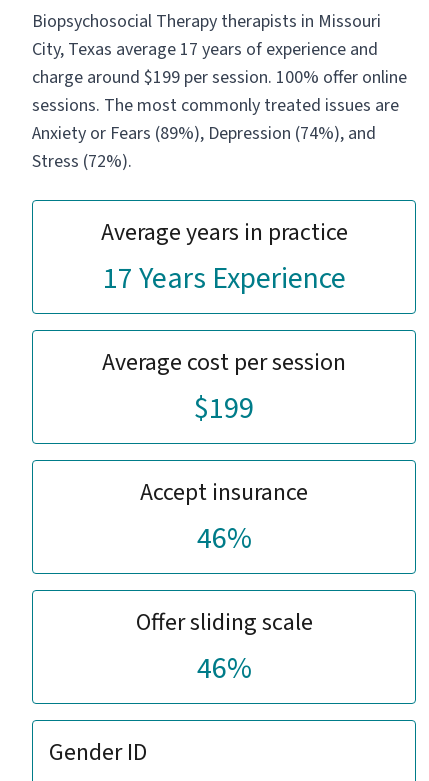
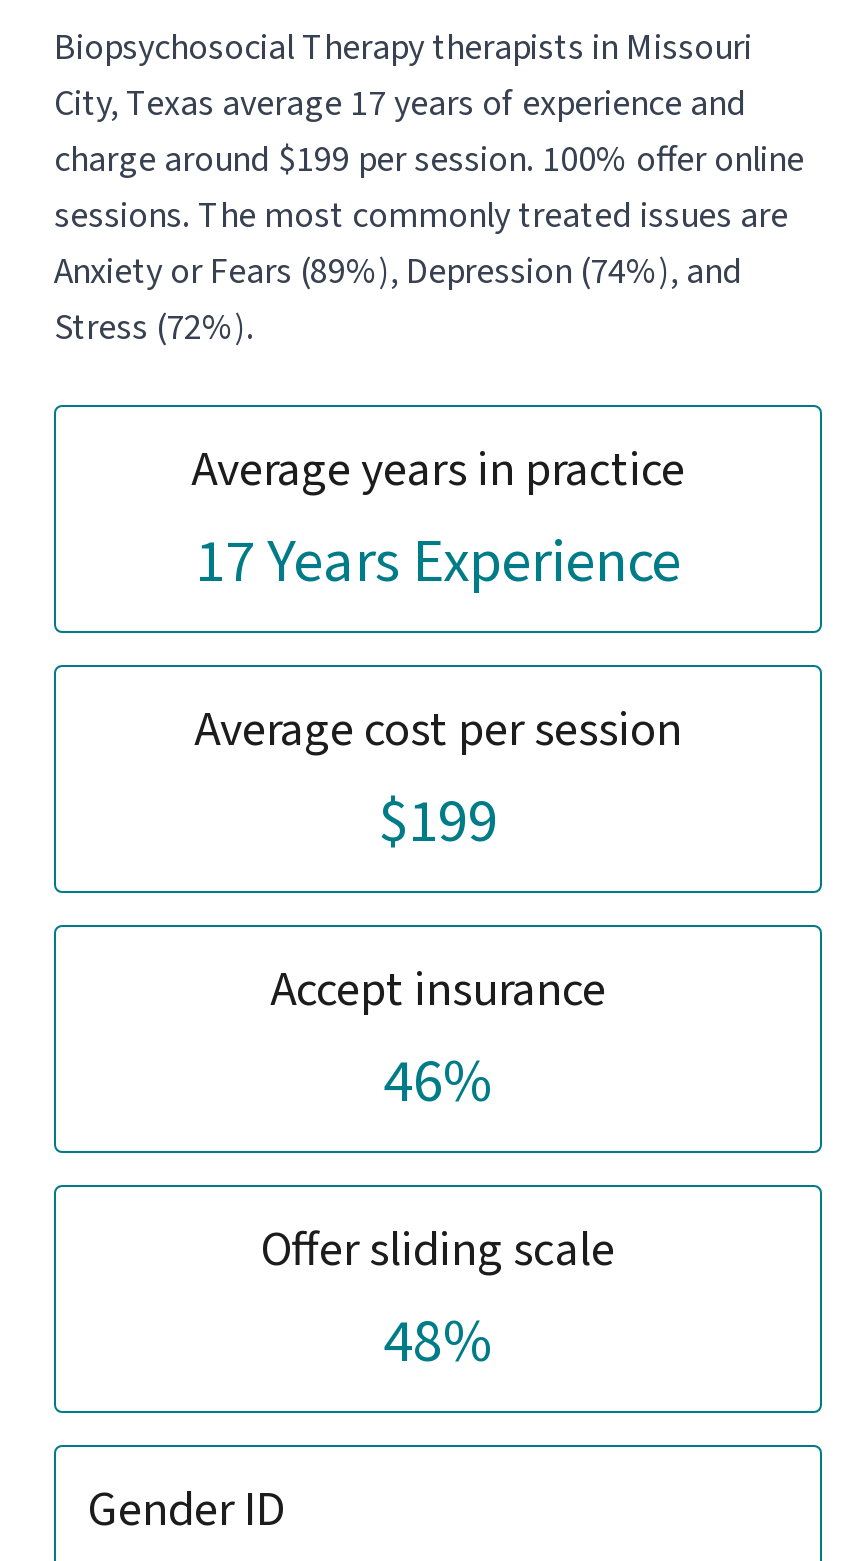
[196,647,251,690] 46% -> [383,1298,493,1384] 48%

